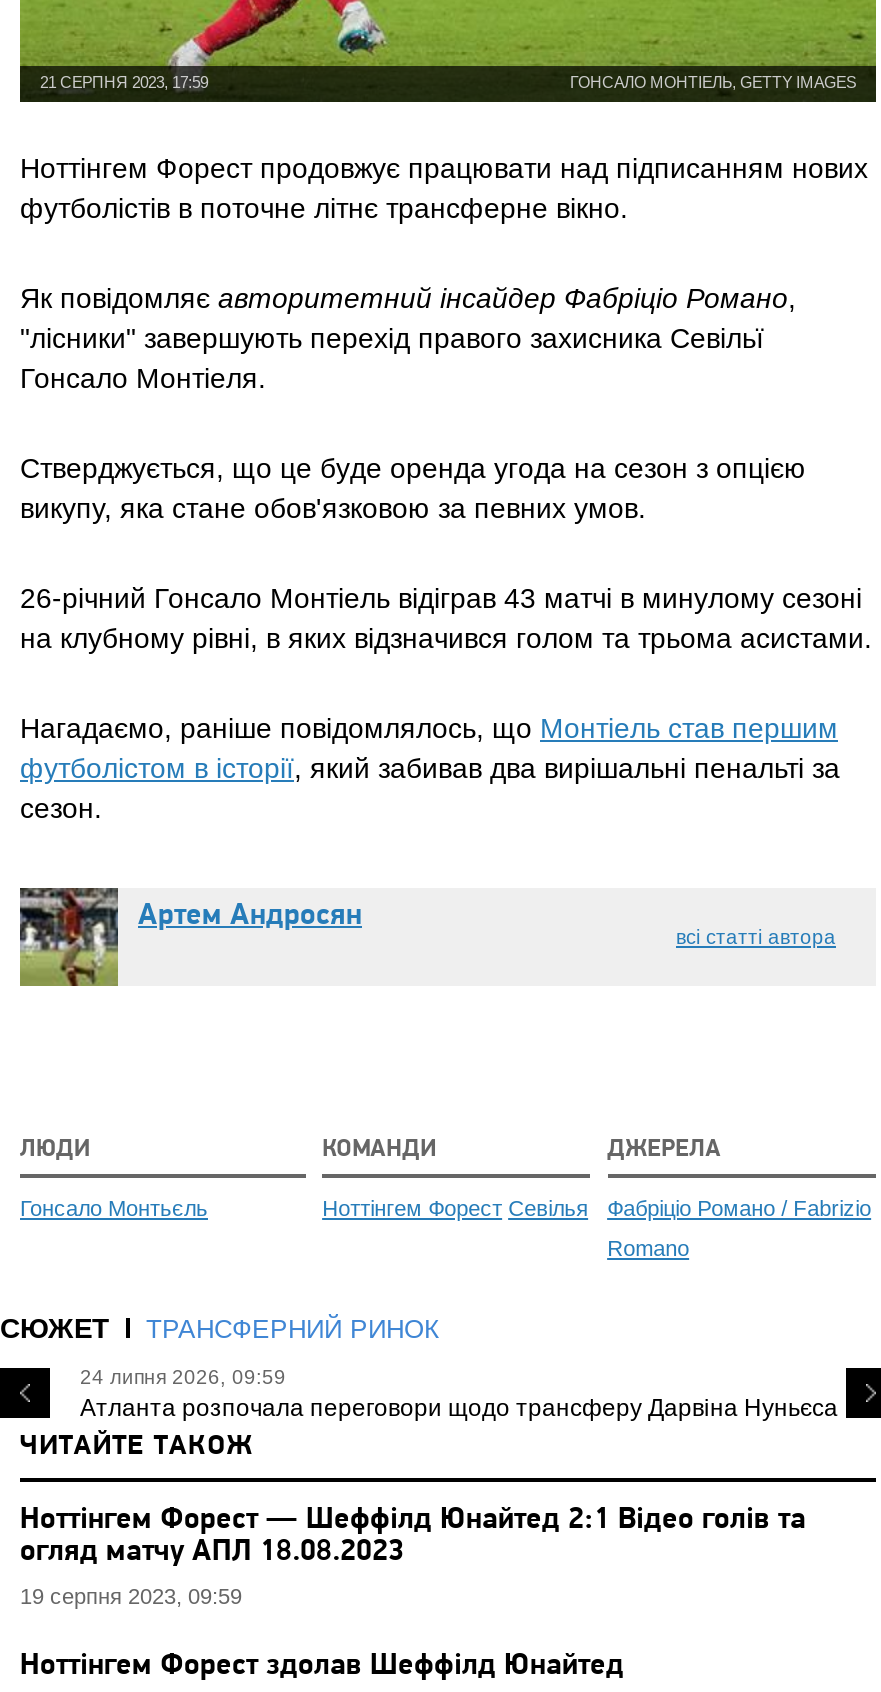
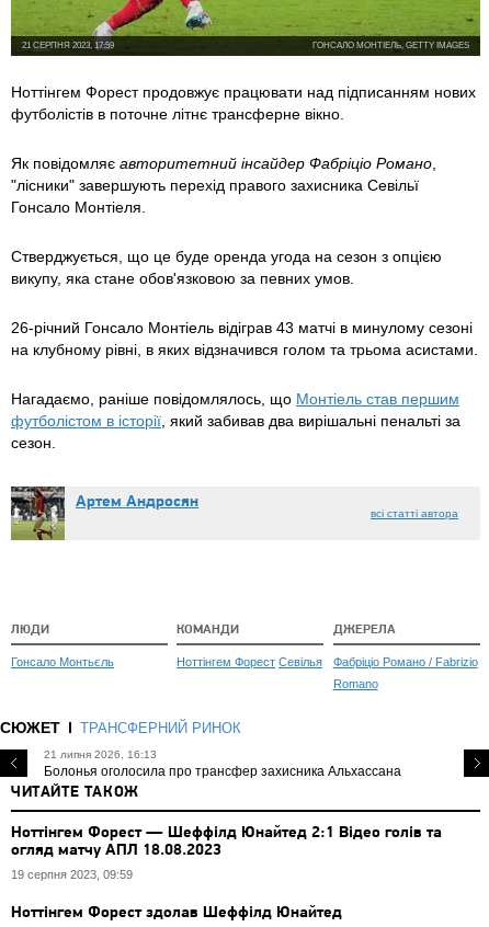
[80,1367,838,1423] 24 липня 2026, 09:59 | Атланта розпочала переговори щодо трансферу Дарвіна Нуньєса -> [44,749,401,780] 21 липня 2026, 16:13 | Болонья оголосила про трансфер захисника Альхассана

